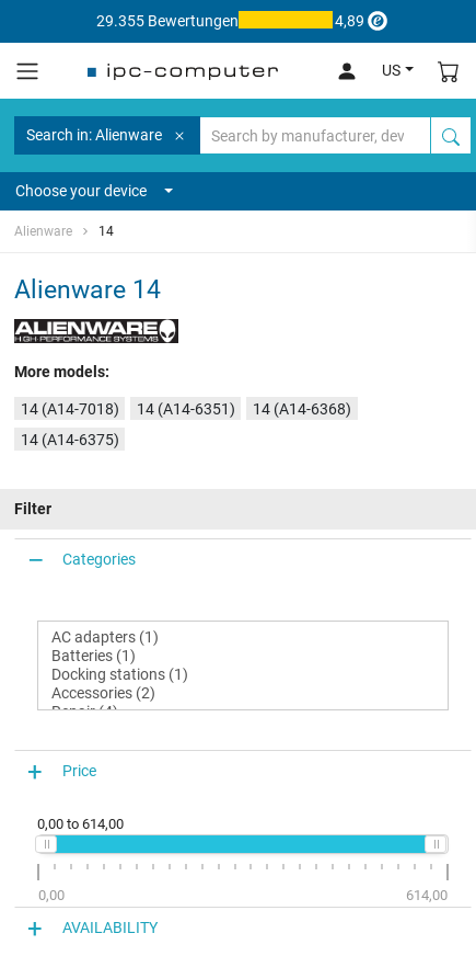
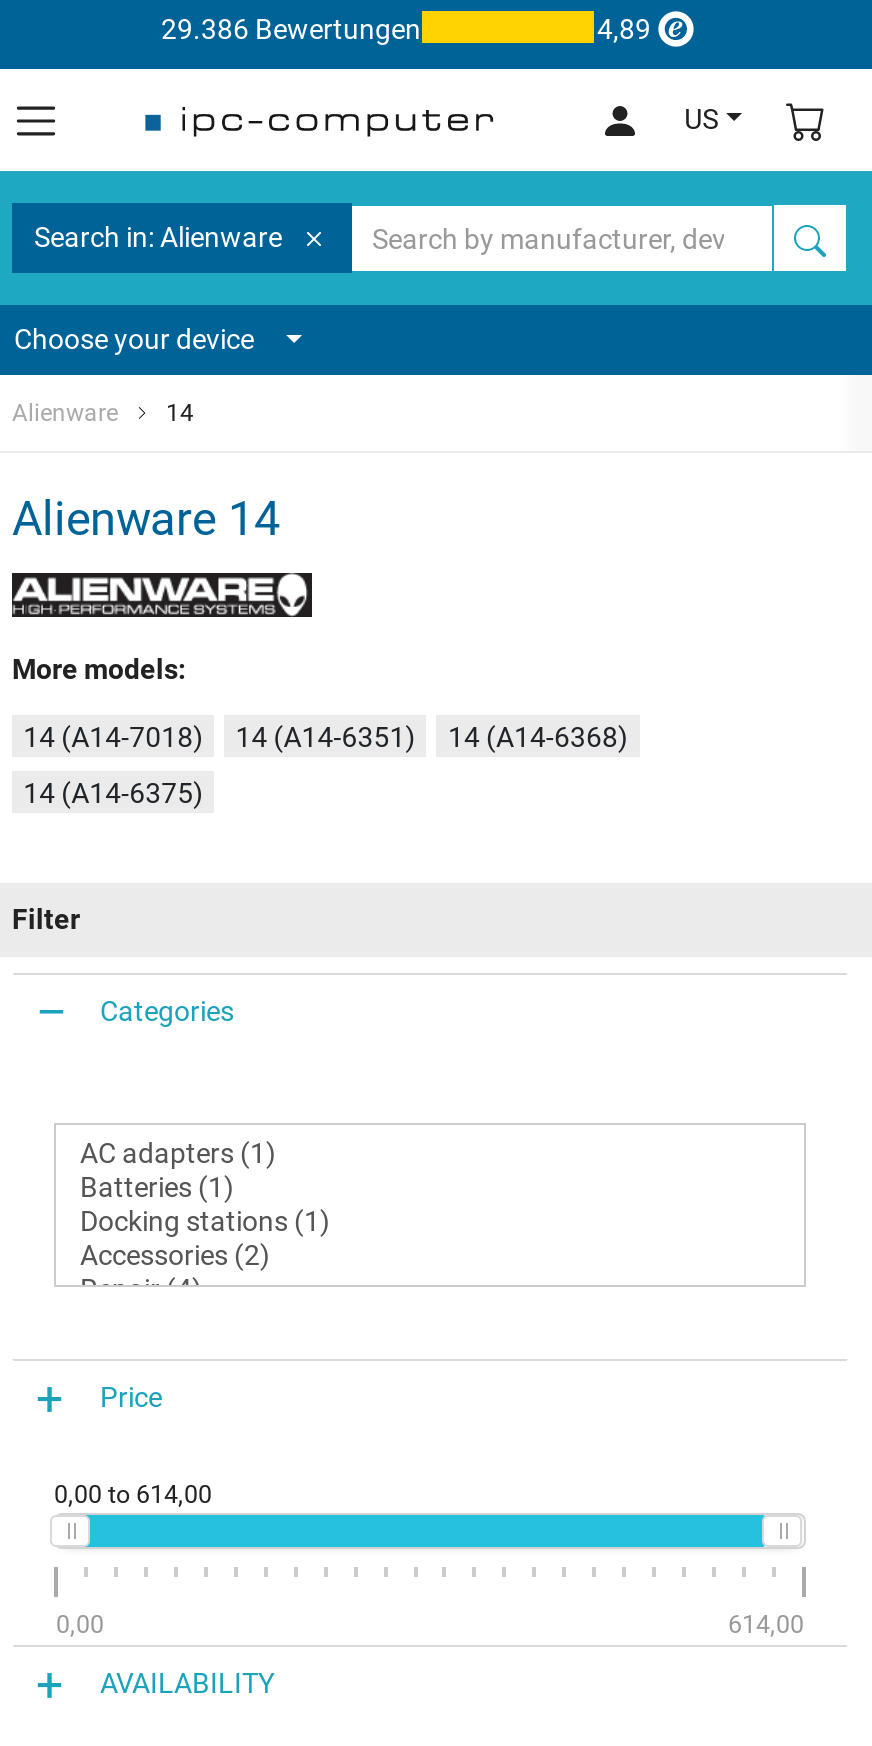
[96,12,238,29] 29.355 Bewertungen -> [161,12,421,44] 29.386 Bewertungen

